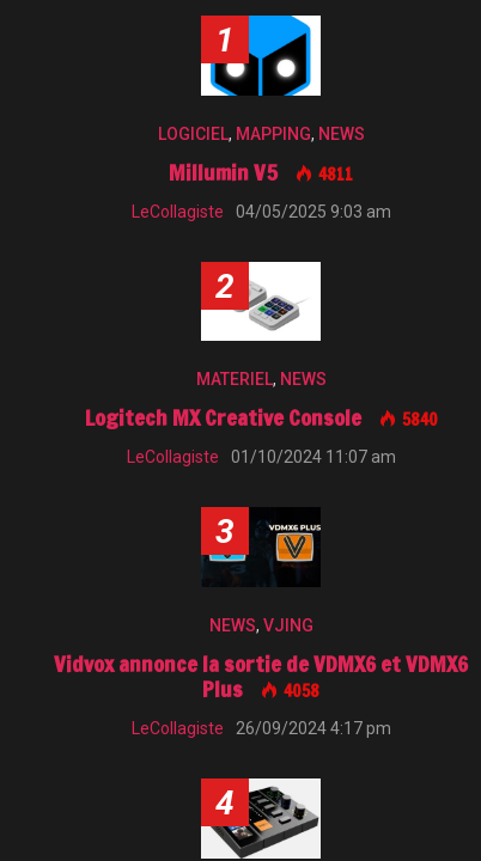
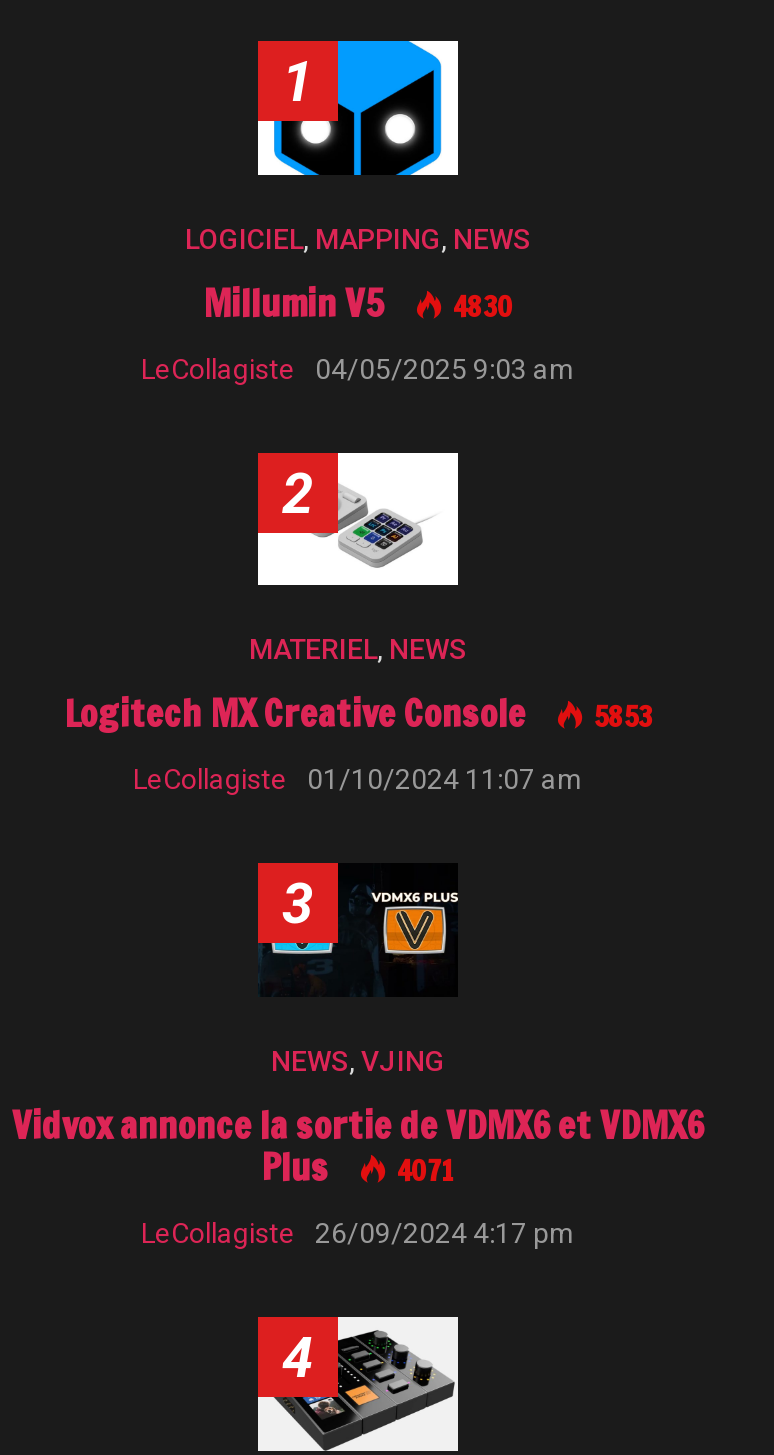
[169,156,353,188] Millumin V5 4811 -> [203,277,513,329] Millumin V5 4830
[84,402,437,433] Logitech MX Creative Console 5840 -> [64,688,652,740] Logitech MX Creative Console 5853
[202,673,319,704] Plus 4058 -> [261,1141,455,1193] Plus 4071

